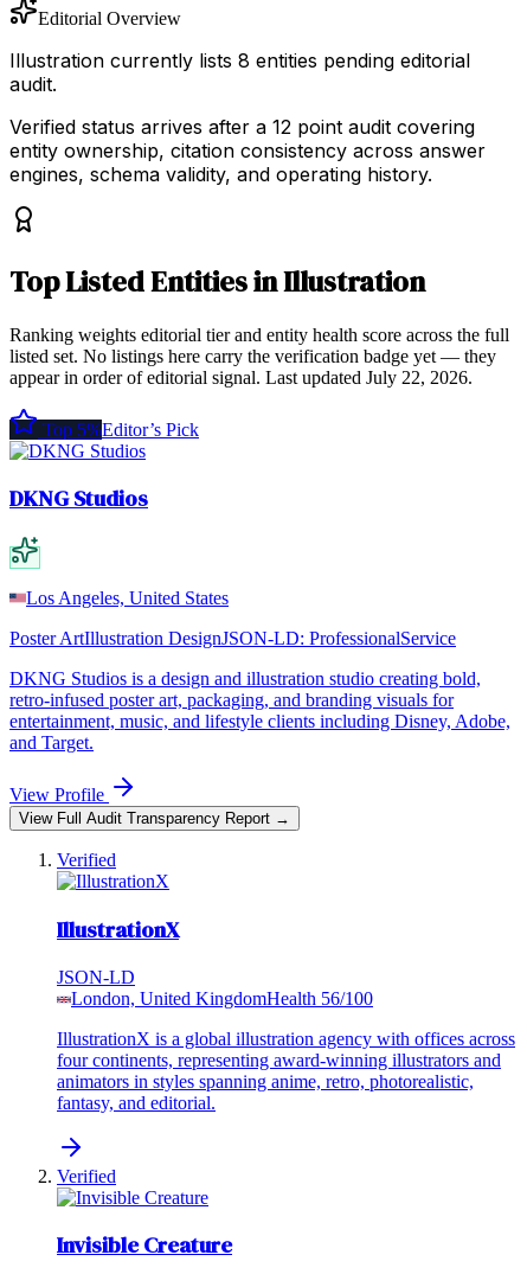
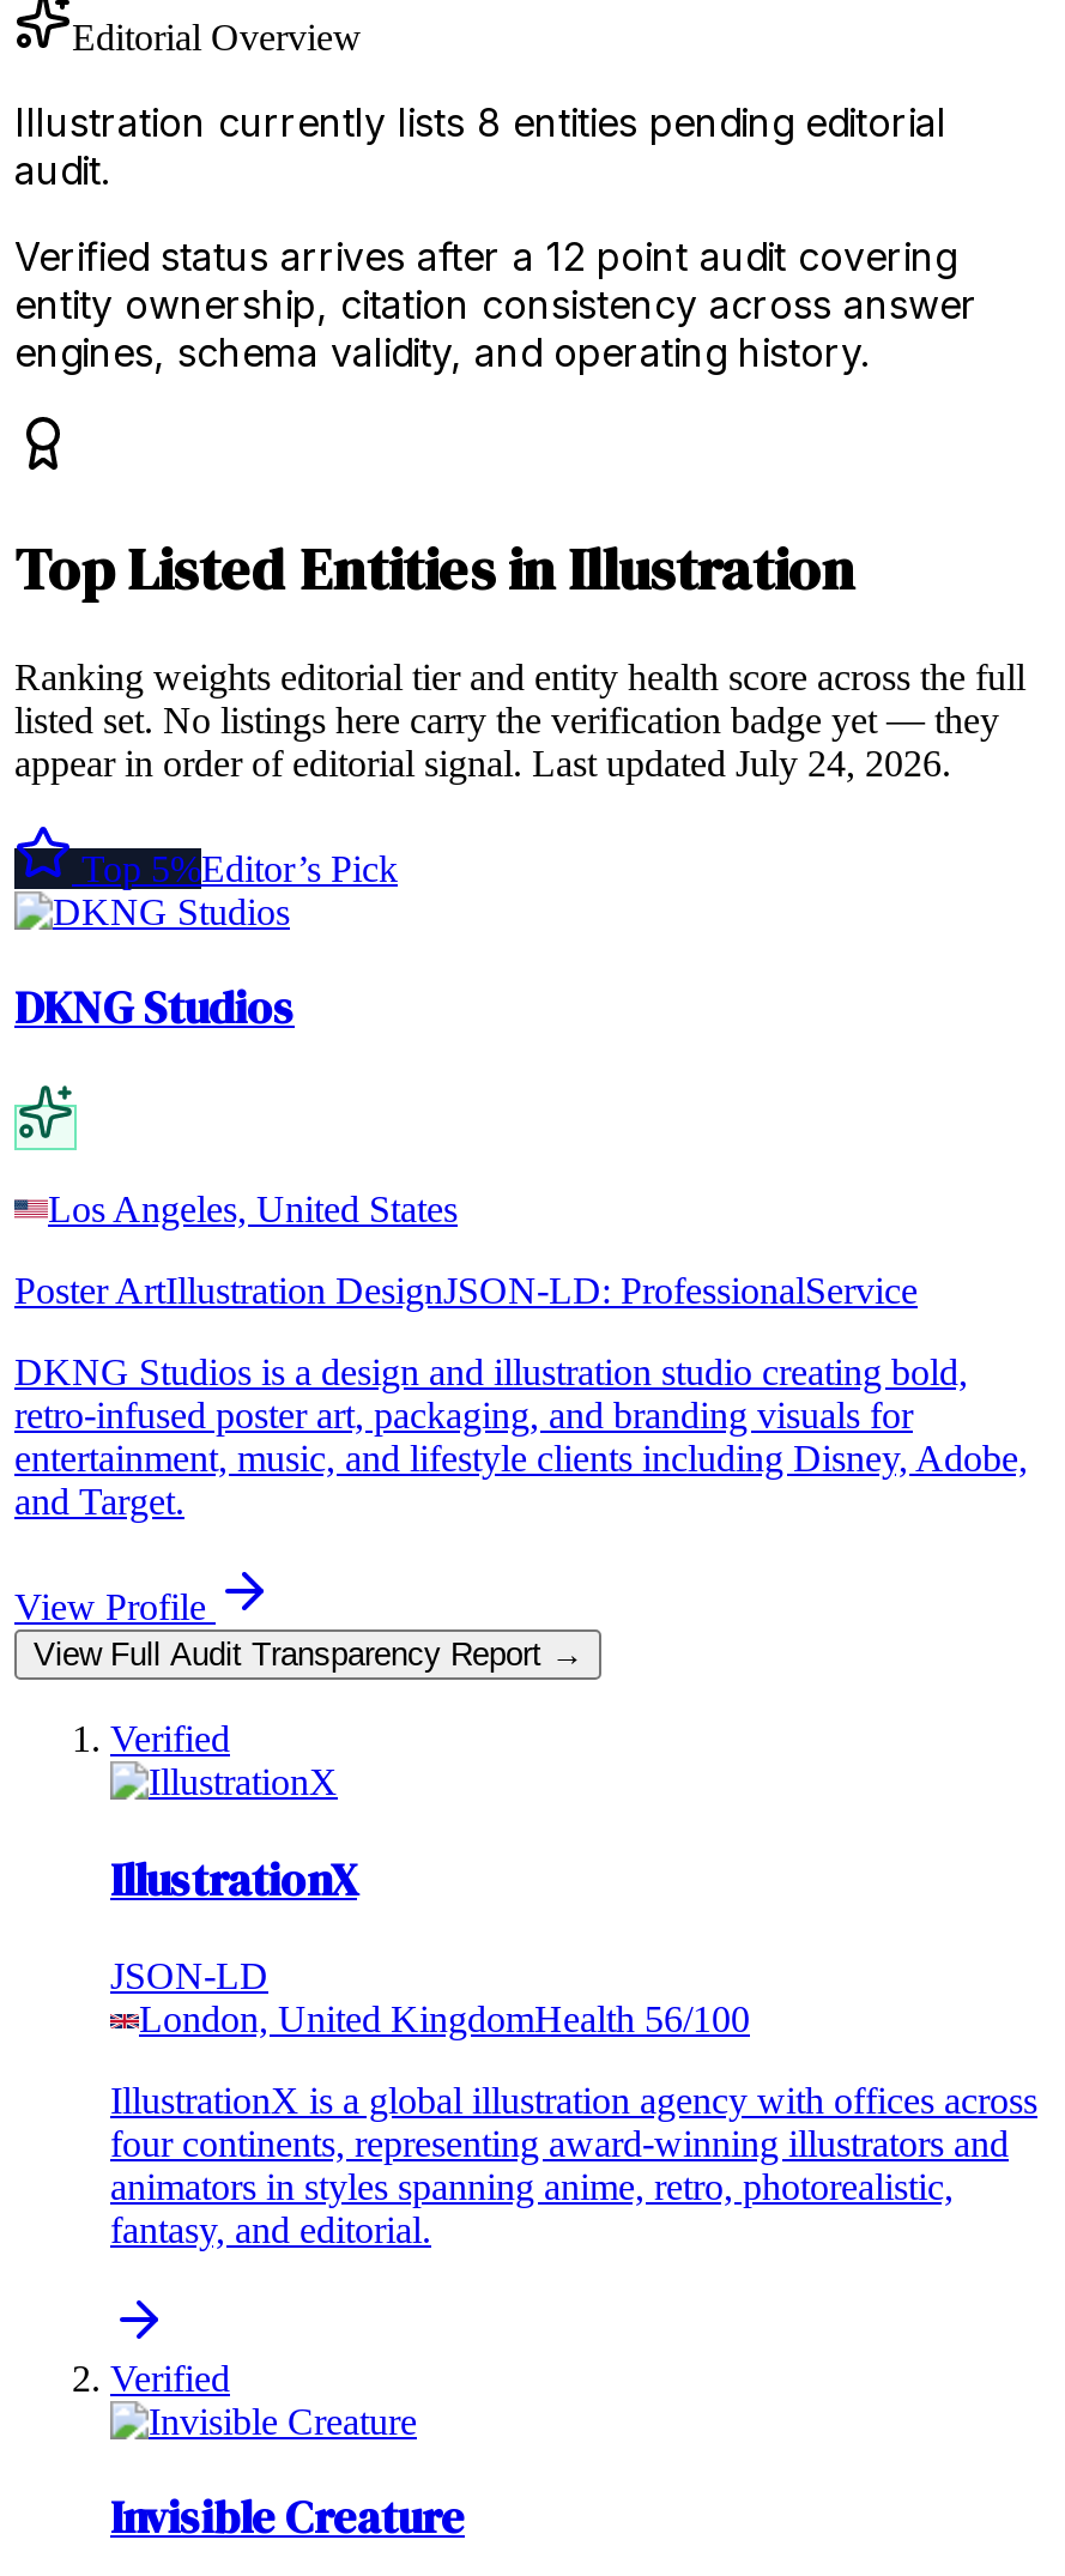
[9,367,473,387] appear in order of editorial signal. Last updated July 22, 2026. -> [14,742,951,783] appear in order of editorial signal. Last updated July 24, 2026.

